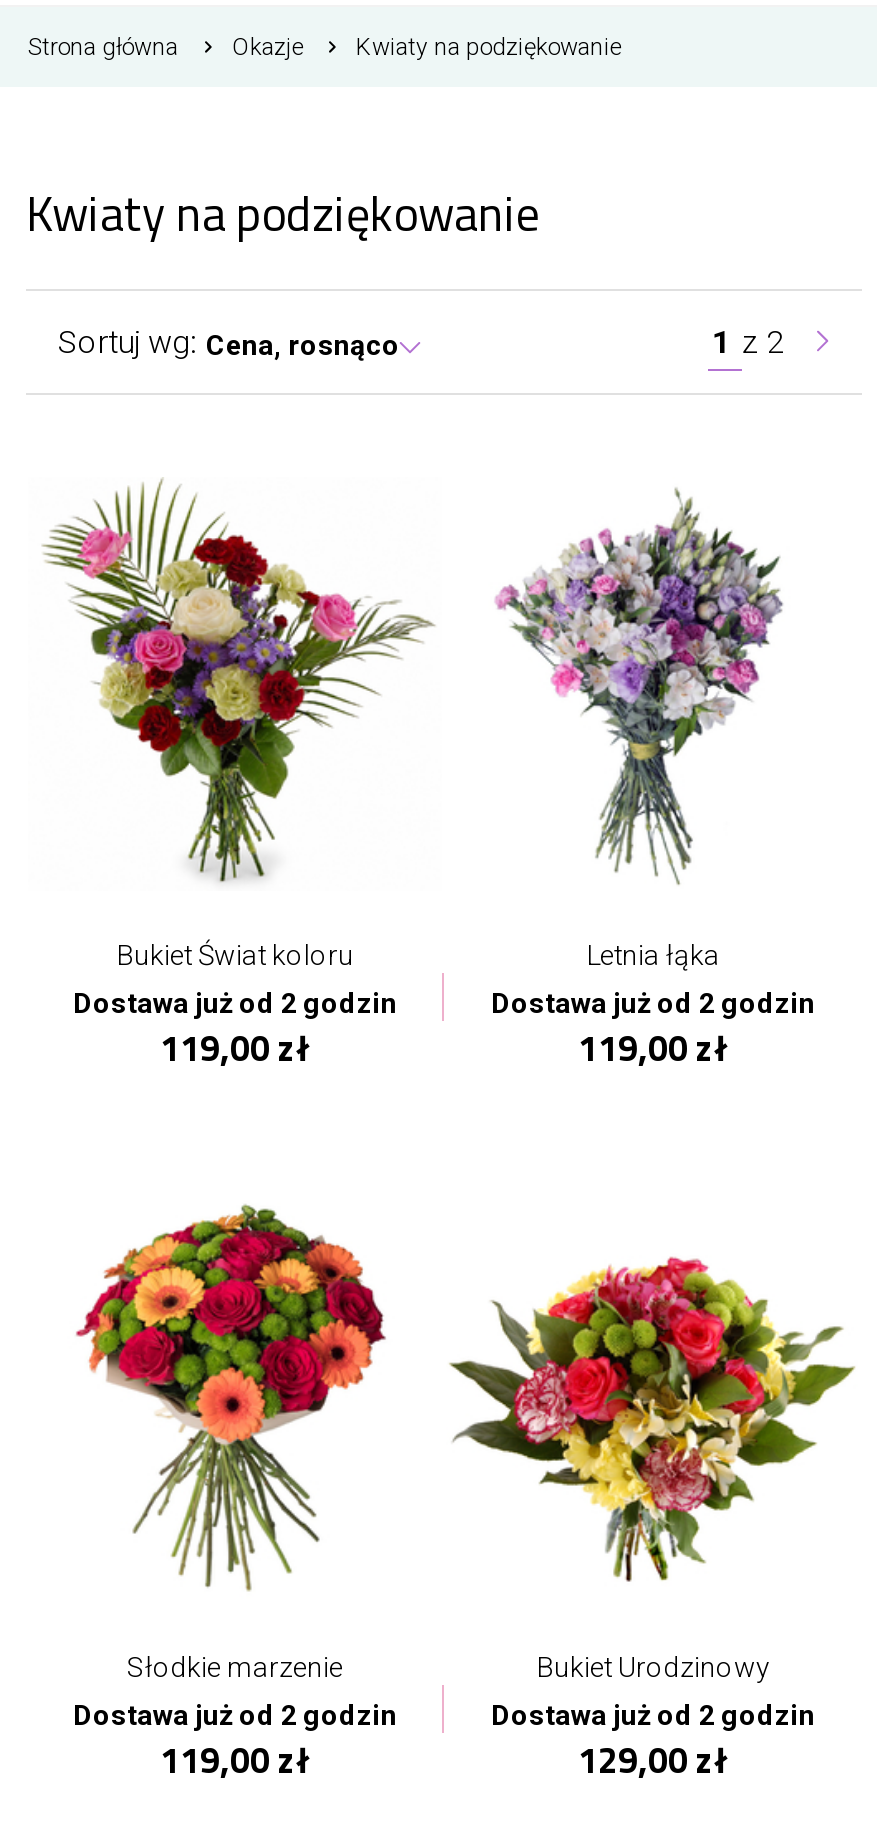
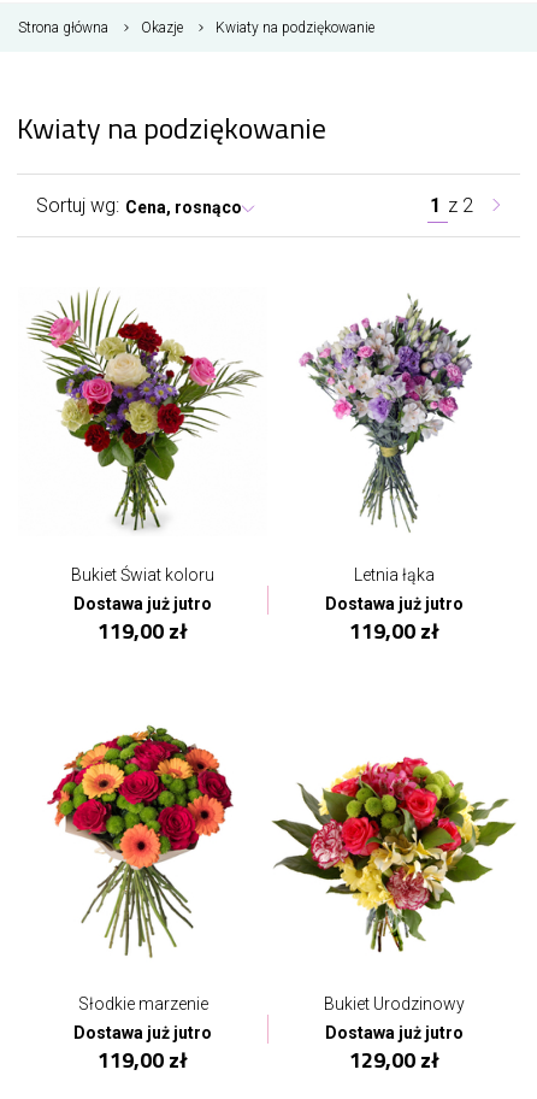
[73,987,397,1019] Dostawa już od 2 godzin -> [73,594,212,613] Dostawa już jutro
[491,987,815,1019] Dostawa już od 2 godzin -> [325,594,464,613] Dostawa już jutro
[73,1699,397,1731] Dostawa już od 2 godzin -> [73,1023,212,1042] Dostawa już jutro
[491,1699,815,1731] Dostawa już od 2 godzin -> [325,1023,464,1042] Dostawa już jutro

